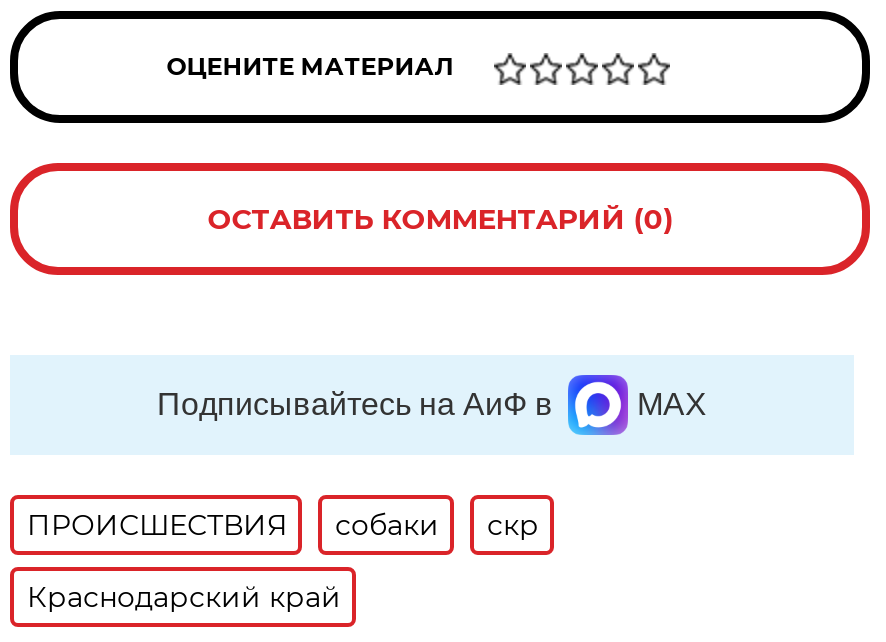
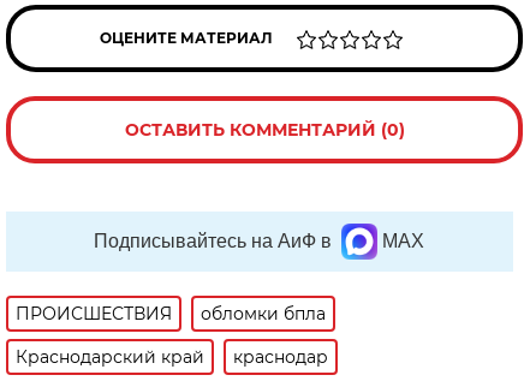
[335,507,539,543] собаки | скр -> [201,303,326,325] обломки бпла
none -> [234,346,329,368] краснодар

